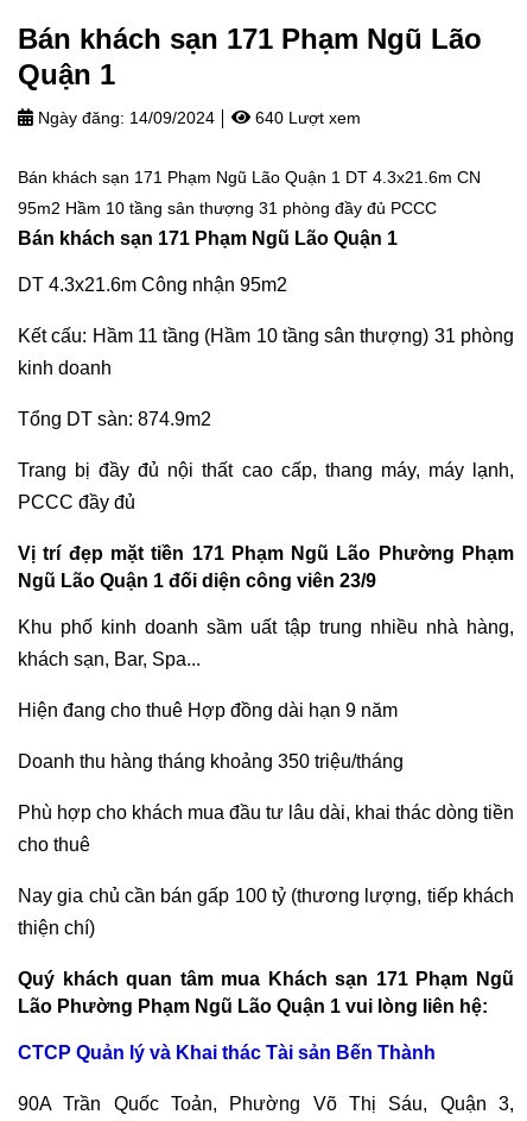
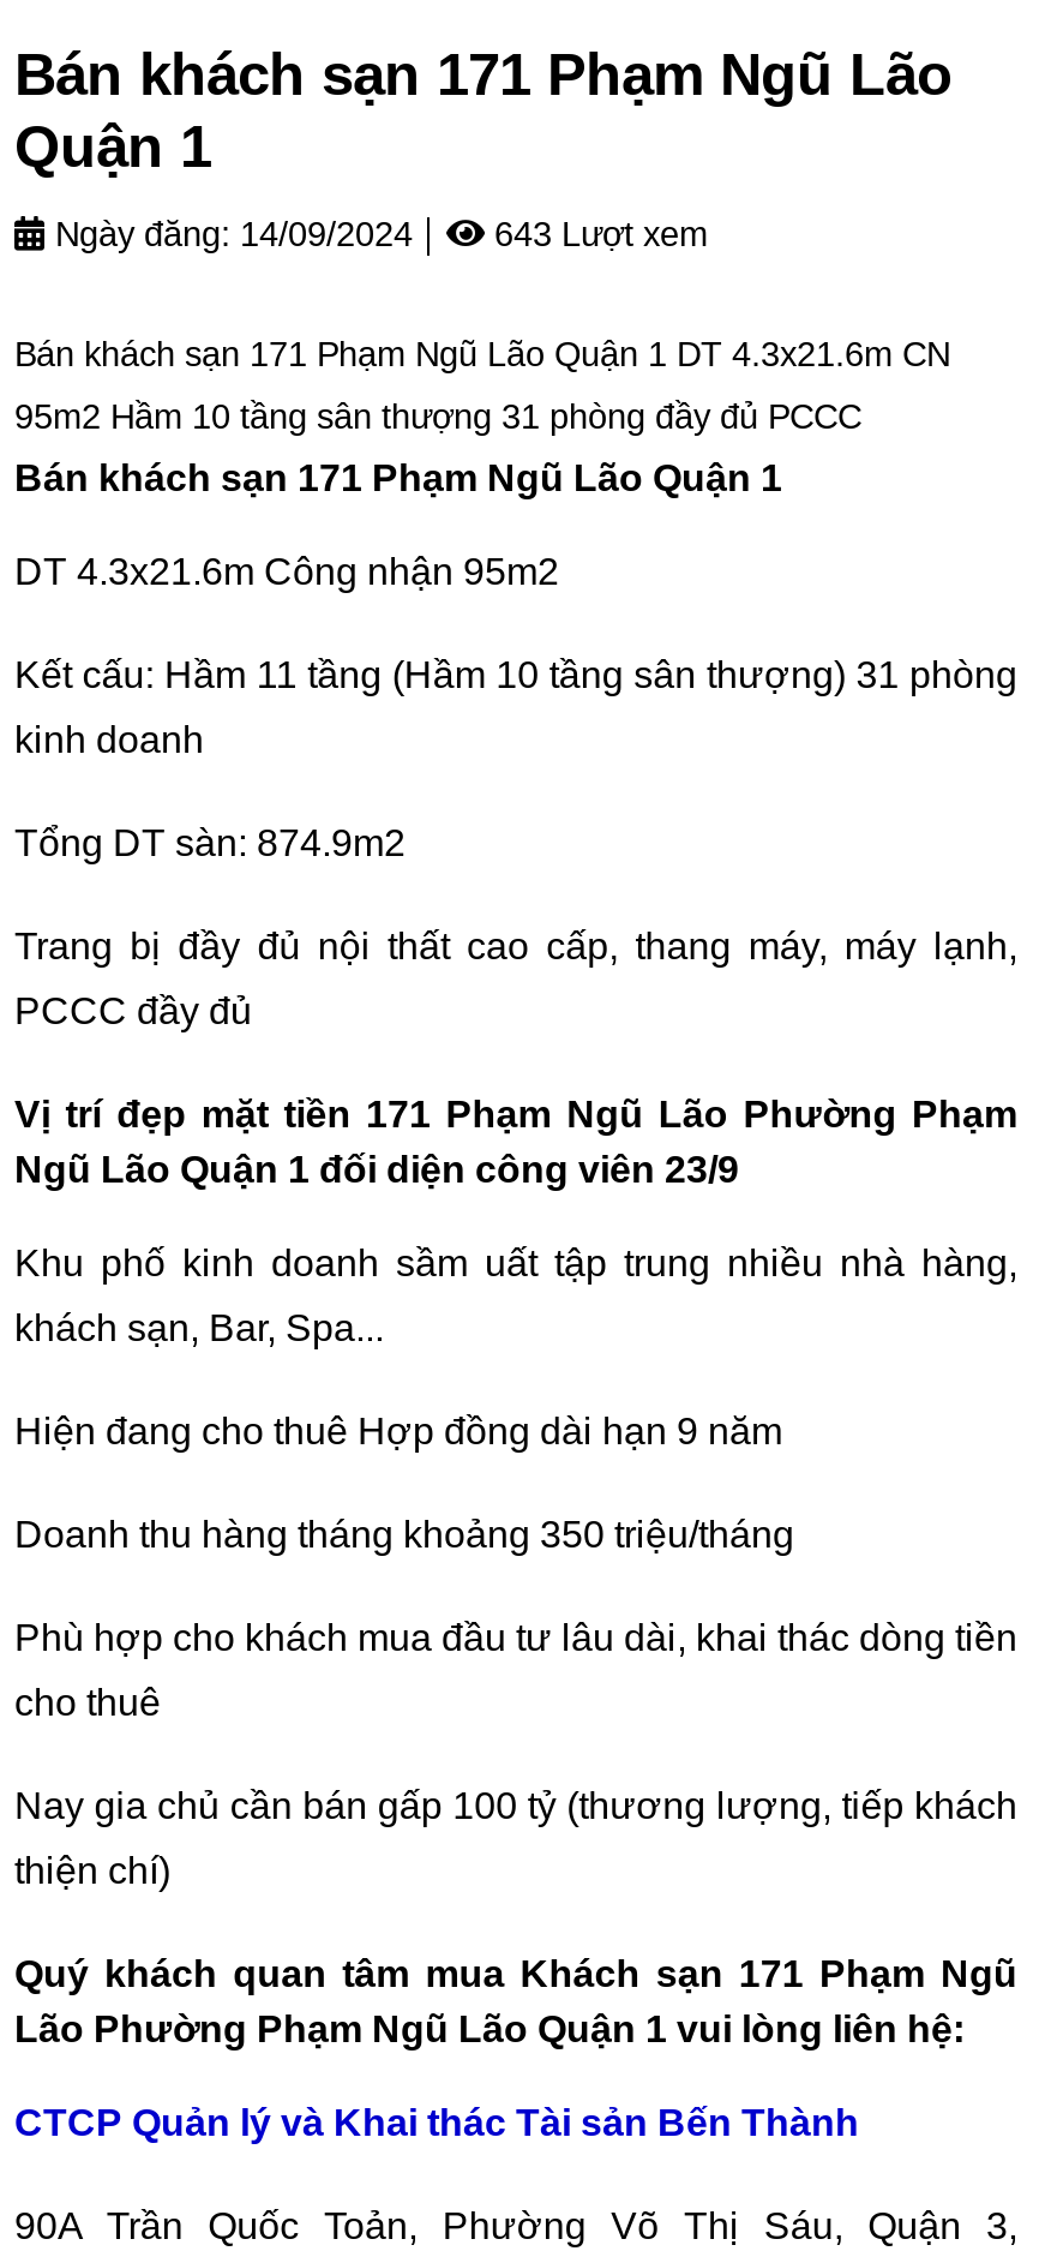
[33,108,361,127] Ngày đăng: 14/09/2024 640 Lượt xem -> [46,214,708,253] Ngày đăng: 14/09/2024 643 Lượt xem

